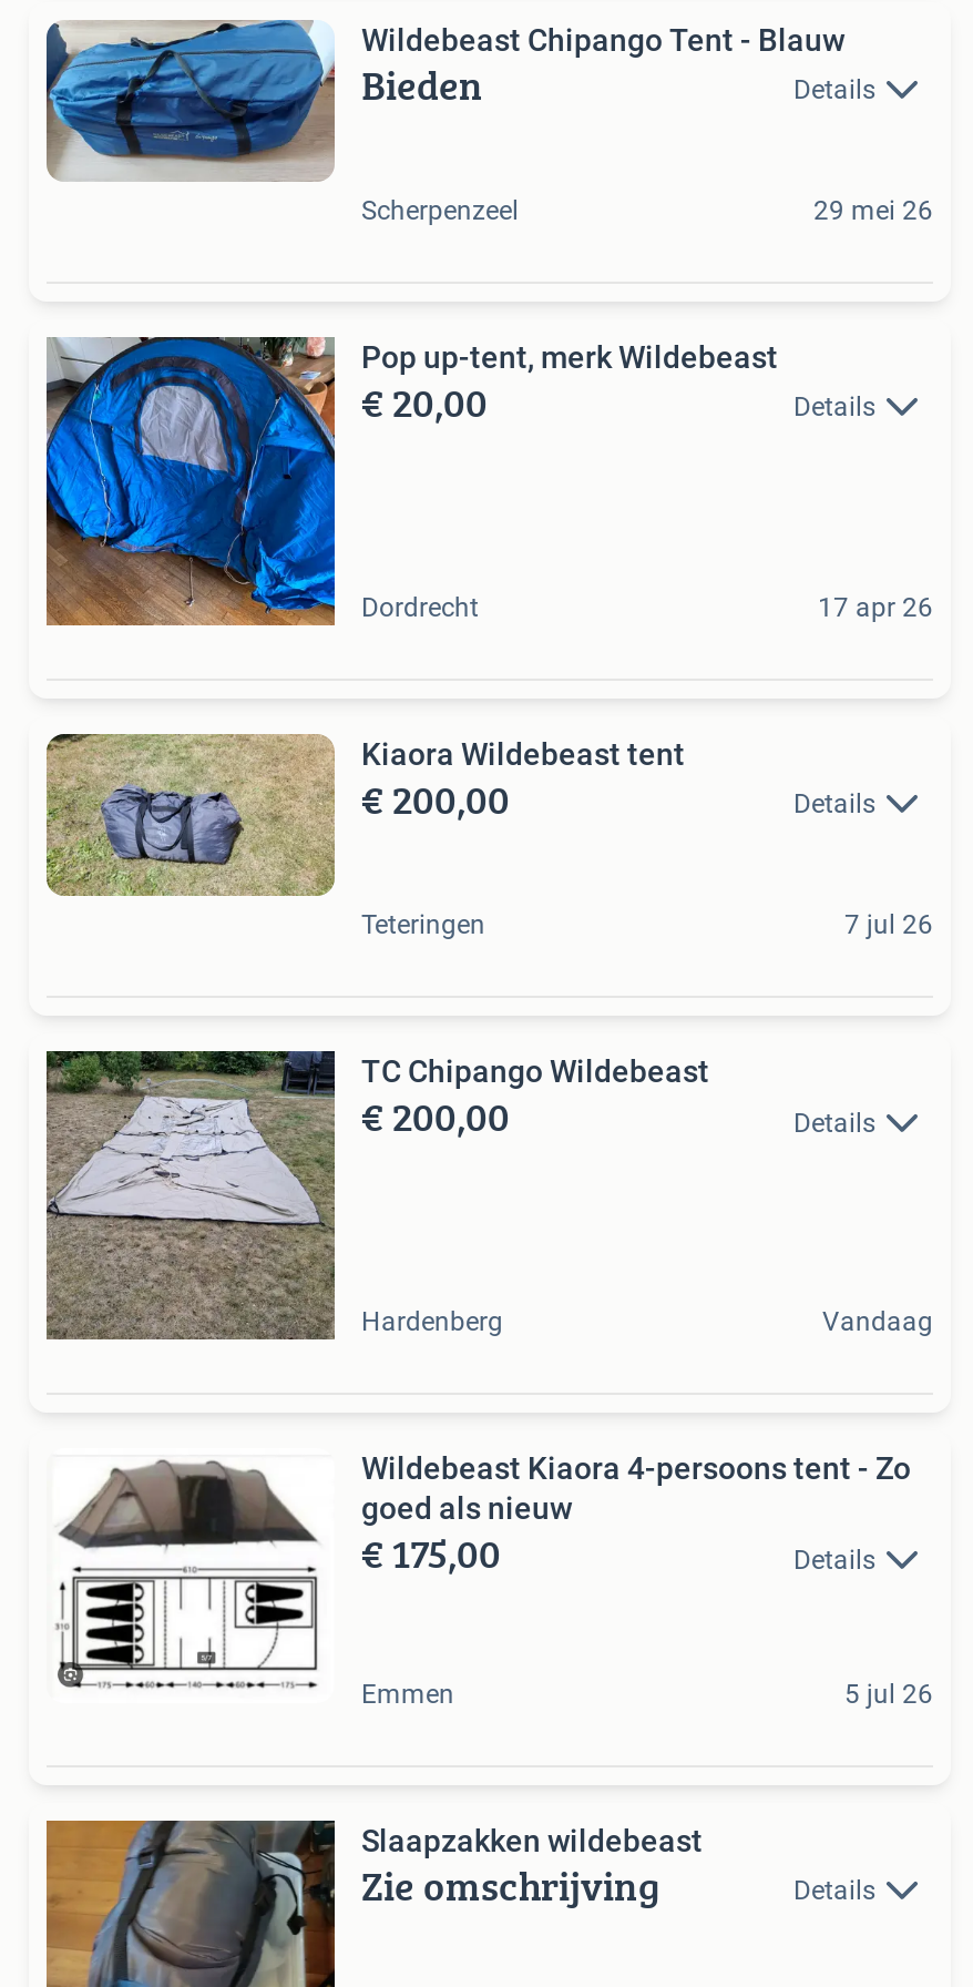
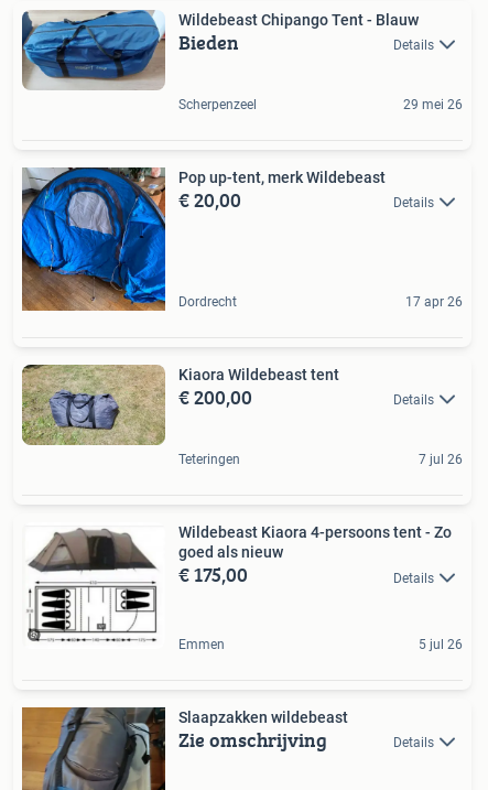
[44,1049,875,1342] [image] | TC Chipango Wildebeast | € 200,00 | Details -> none
[361,1307,933,1338] Hardenberg | Vandaag -> none

